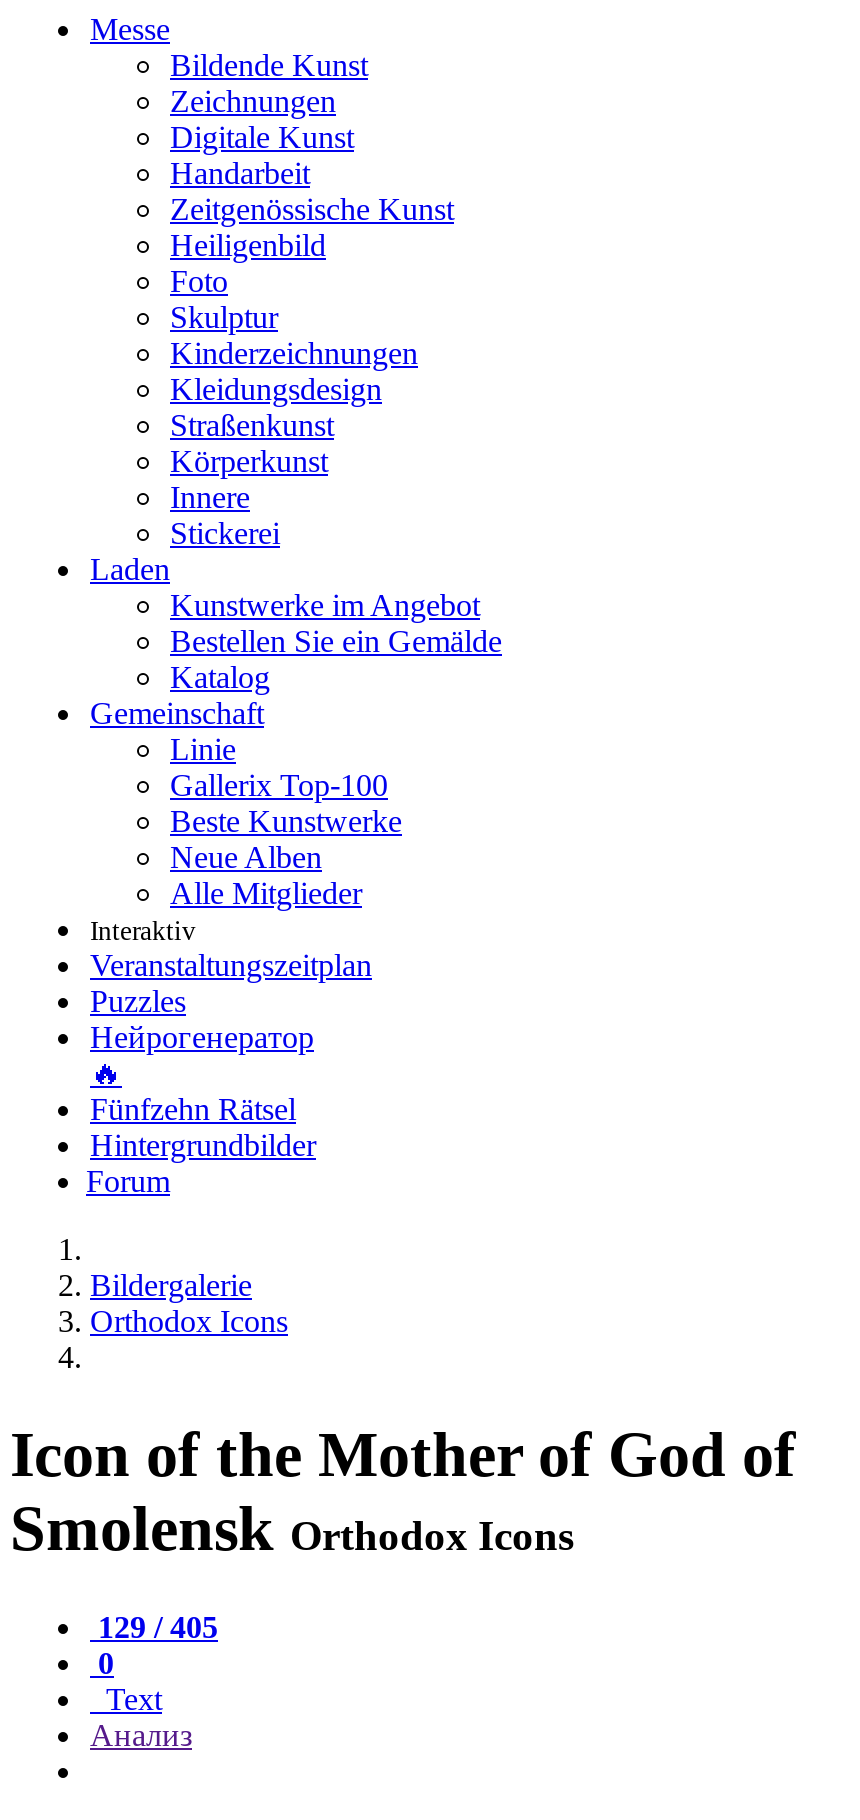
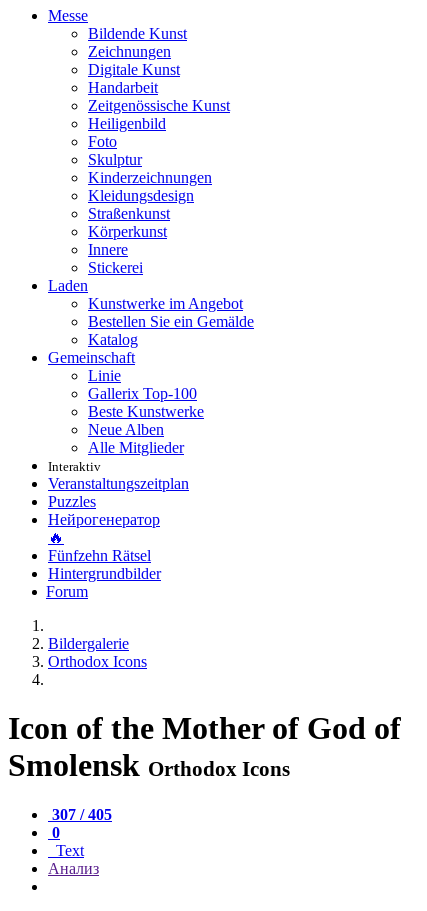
[98,1610,218,1644] 129 / 405 -> [52,806,112,823] 307 / 405

